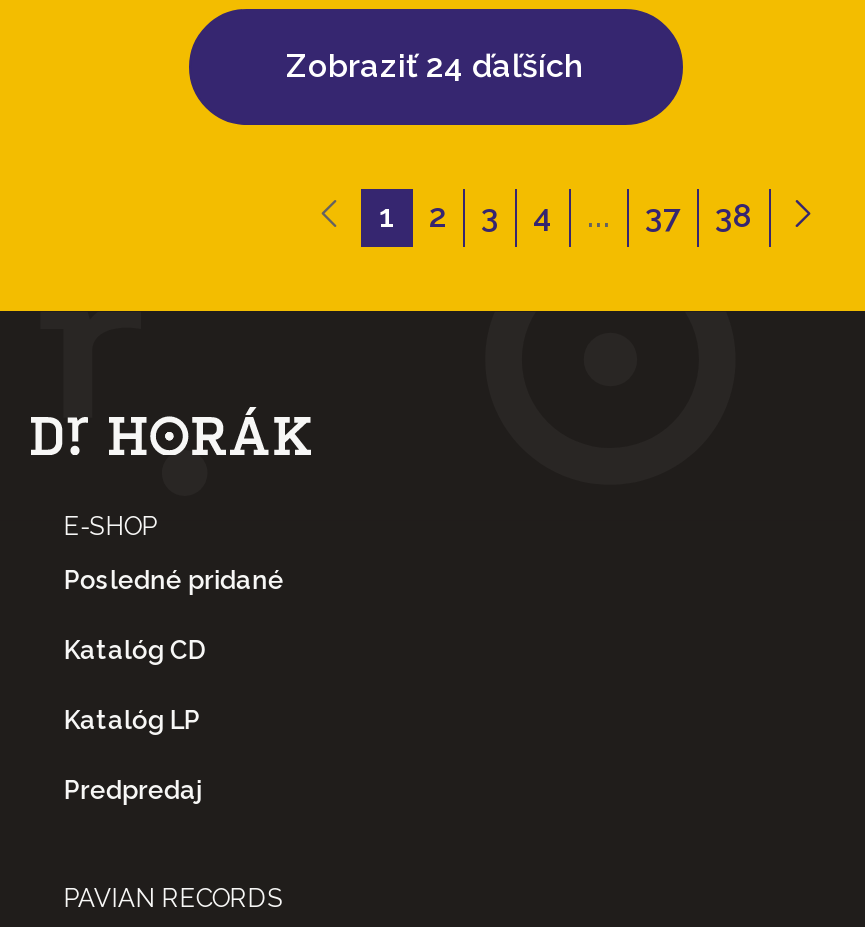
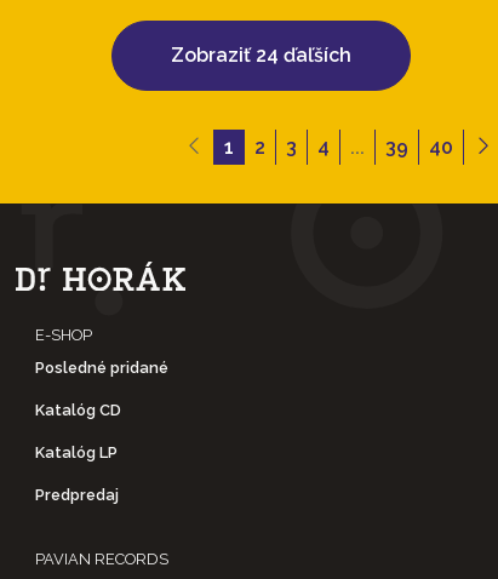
[645,197,681,235] 37 -> [385,135,408,158] 39
[715,197,753,235] 38 -> [429,135,453,158] 40

